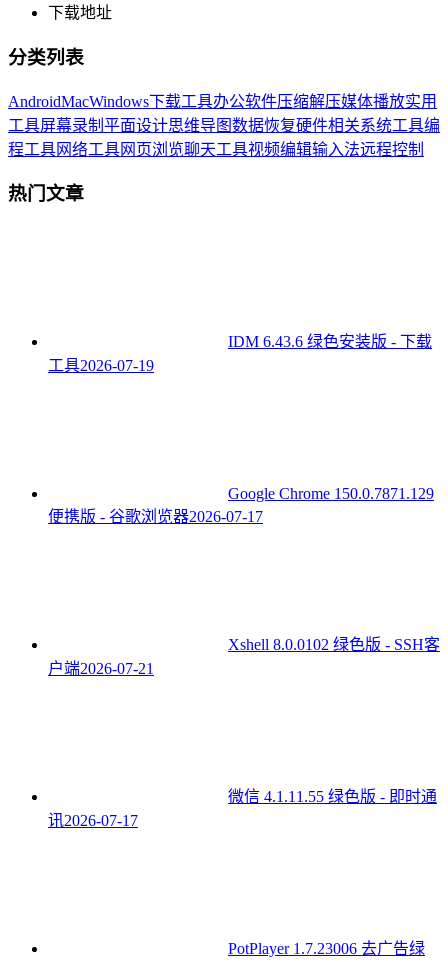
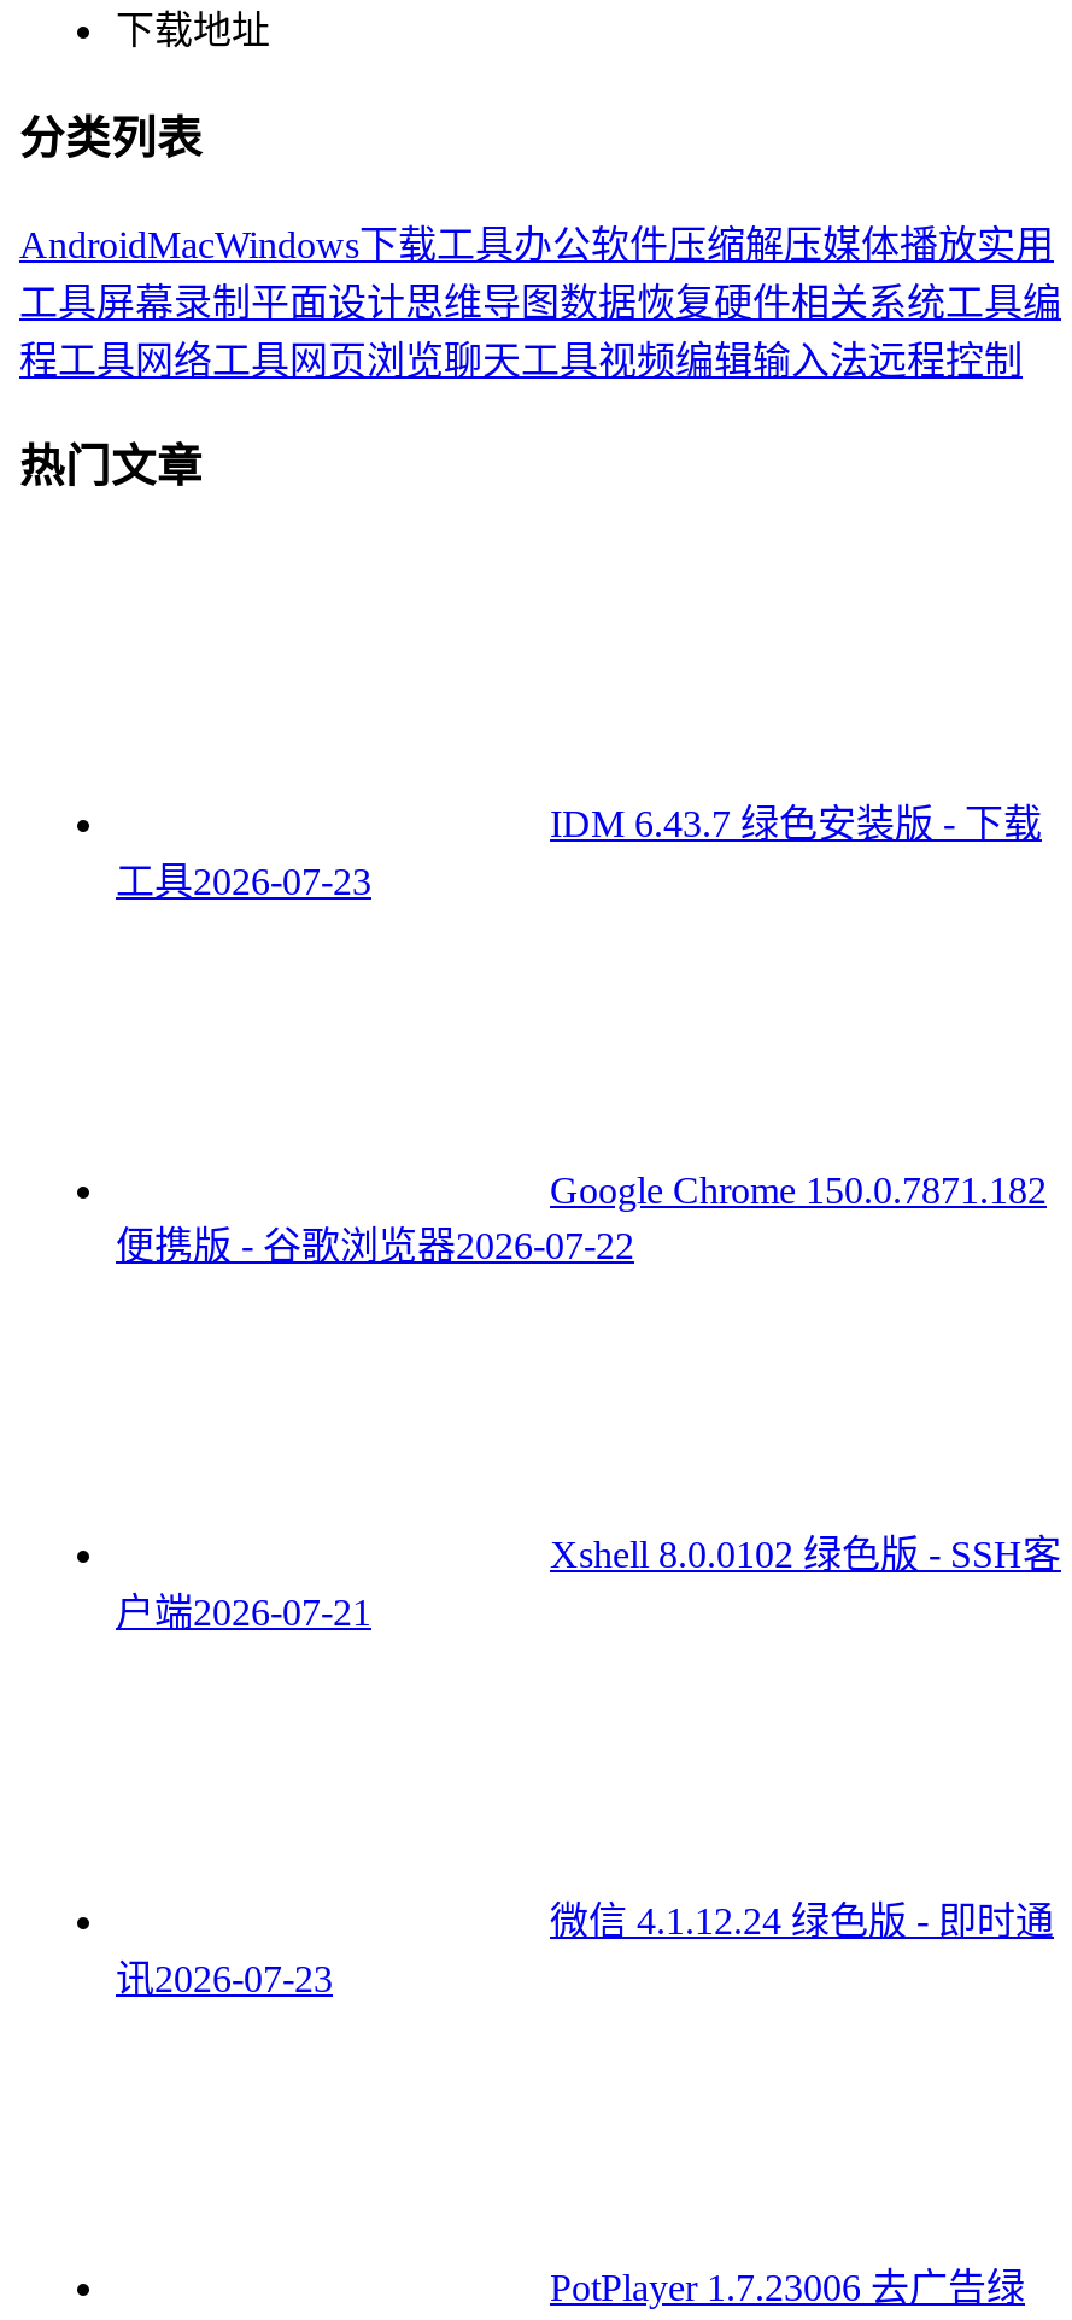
[228,333,432,350] IDM 6.43.6 绿色安装版 - 下载 -> [550,803,1042,844] IDM 6.43.7 绿色安装版 - 下载
[48,357,154,374] 工具2026-07-19 -> [116,861,371,902] 工具2026-07-23
[228,485,434,502] Google Chrome 150.0.7871.129 -> [550,1170,1047,1211] Google Chrome 150.0.7871.182
[48,508,263,525] 便携版 - 谷歌浏览器2026-07-17 -> [116,1225,634,1266] 便携版 - 谷歌浏览器2026-07-22
[228,788,437,805] 微信 4.1.11.55 绿色版 - 即时通 -> [550,1900,1054,1941] 微信 4.1.12.24 绿色版 - 即时通
[48,812,138,829] 讯2026-07-17 -> [116,1958,333,1999] 讯2026-07-23

